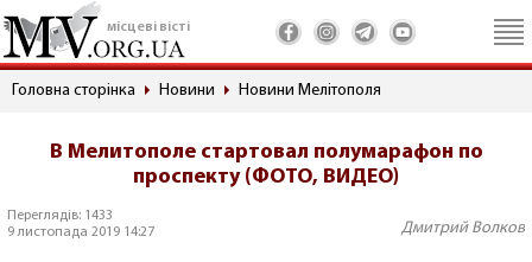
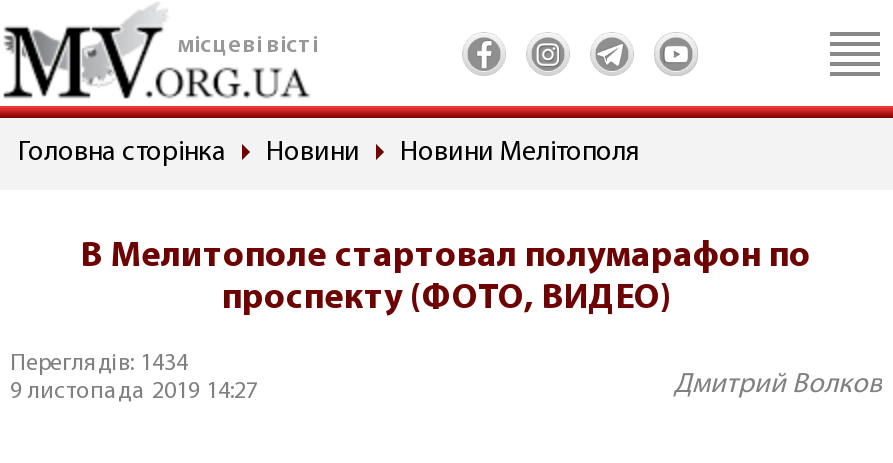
[7,209,113,223] Переглядів: 1433 -> [10,352,188,376] Переглядів: 1434

